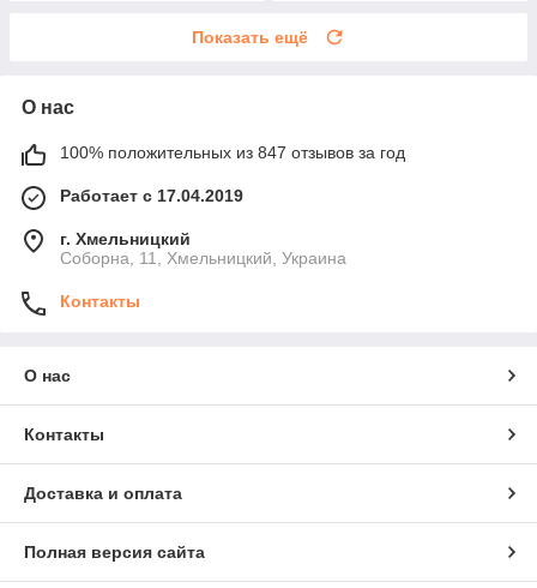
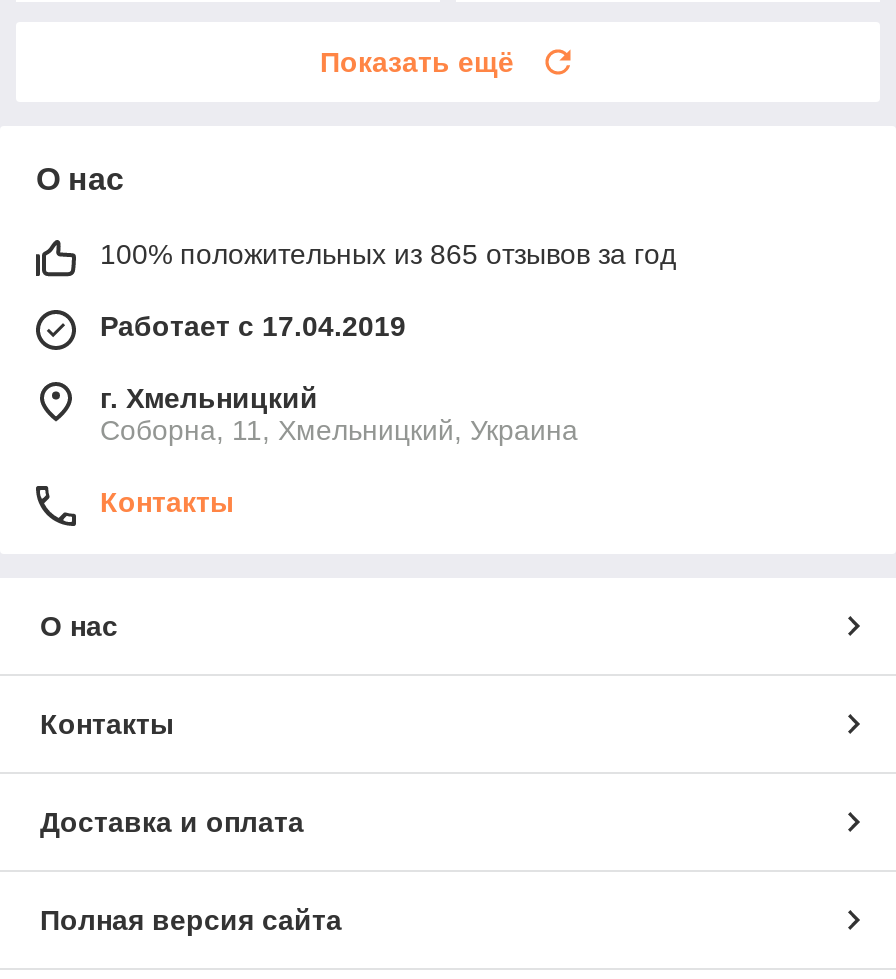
[60,143,405,163] 100% положительных из 847 отзывов за год -> [100,239,676,271] 100% положительных из 865 отзывов за год

